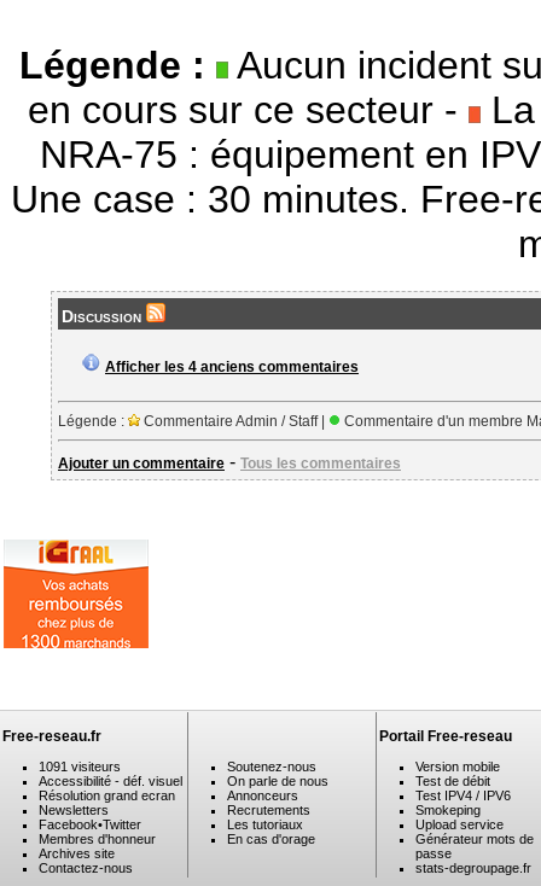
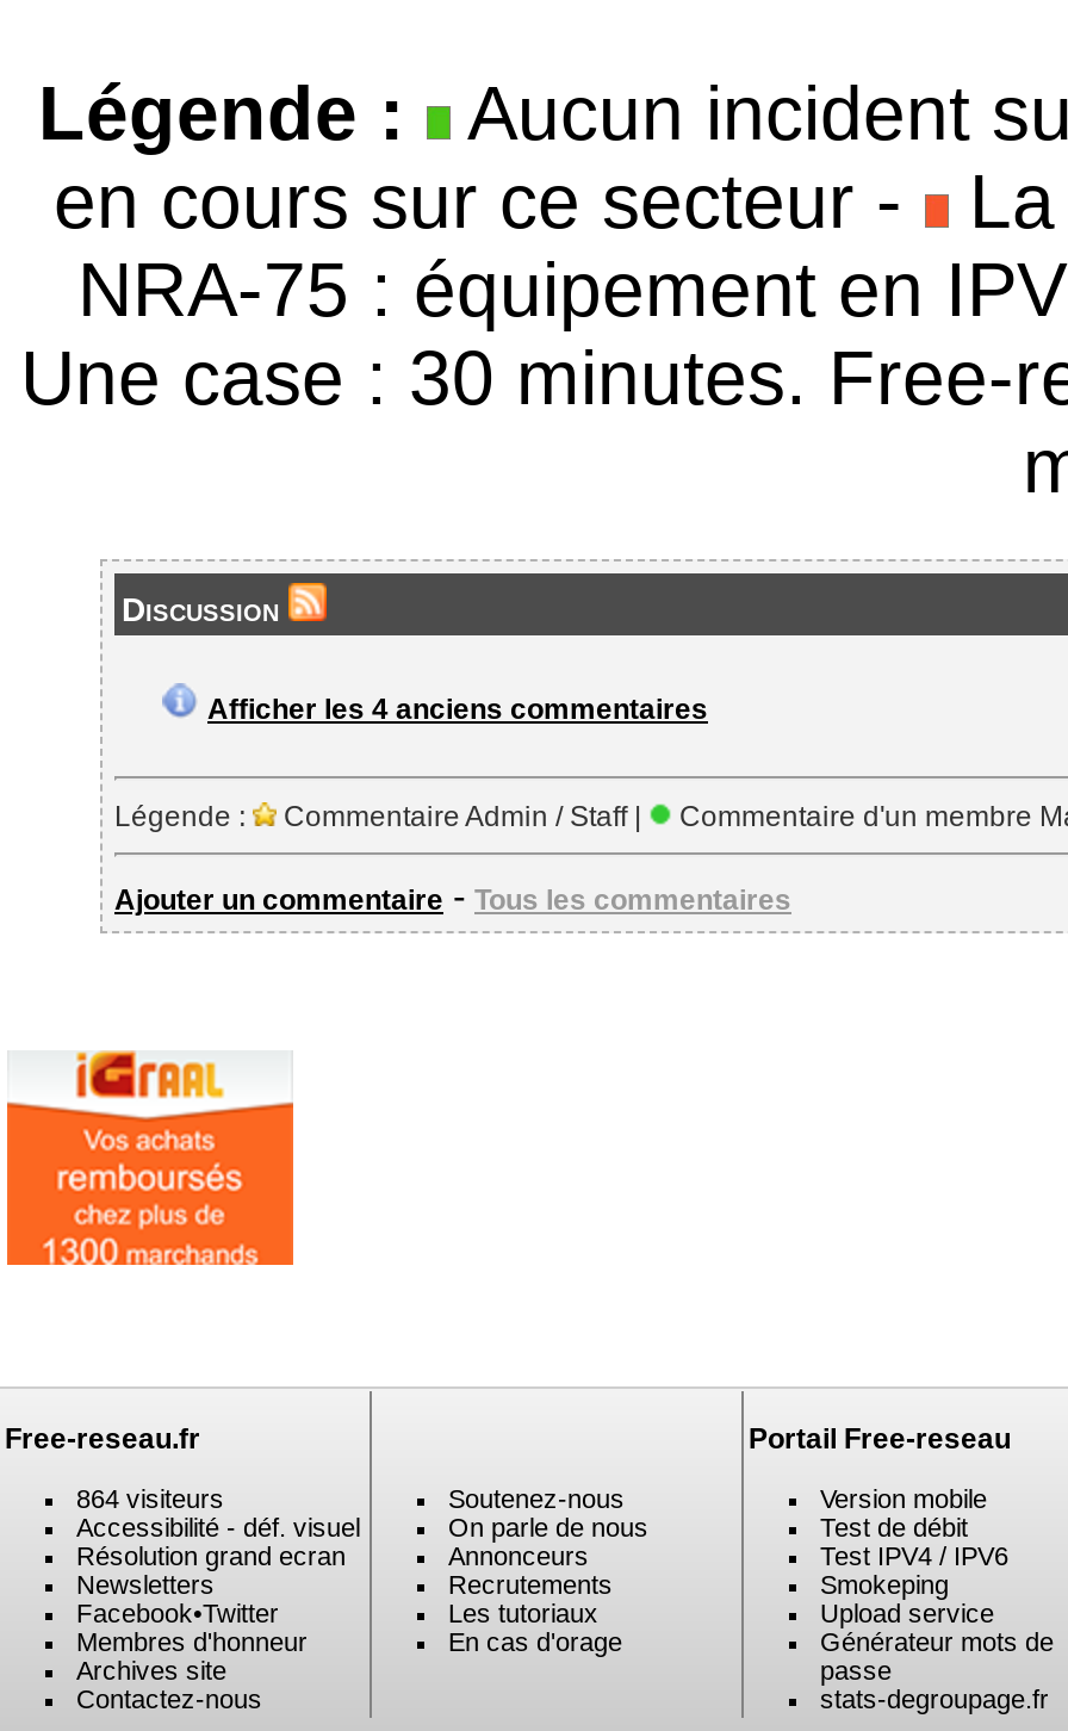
[39,759,121,774] 1091 visiteurs -> [76,1484,224,1513] 864 visiteurs

